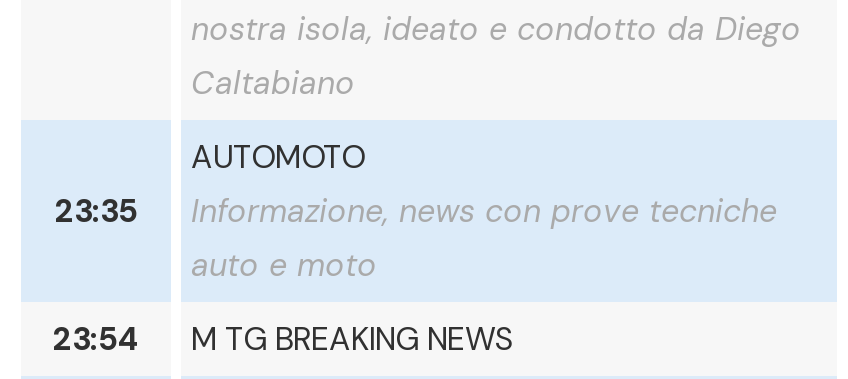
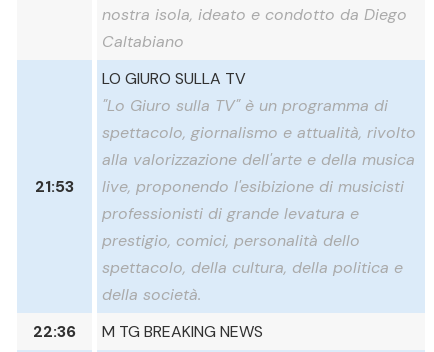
[191,137,777,287] AUTOMOTO | Informazione, news con prove tecniche | auto e moto -> [102,68,416,305] LO GIURO SULLA TV | "Lo Giuro sulla TV" è un programma di | spettacolo, giornalismo e attualità, rivolto | alla valorizzazione dell'arte e della musica | live, proponendo l'esibizione di musicisti | professionisti di grande levatura e | prestigio, comici, personalità dello | spettacolo, della cultura, della politica e | della società.
[54,191,138,233] 23:35 -> [35,176,74,197] 21:53
[52,319,513,361] 23:54 M TG BREAKING NEWS -> [33,321,263,342] 22:36 M TG BREAKING NEWS

